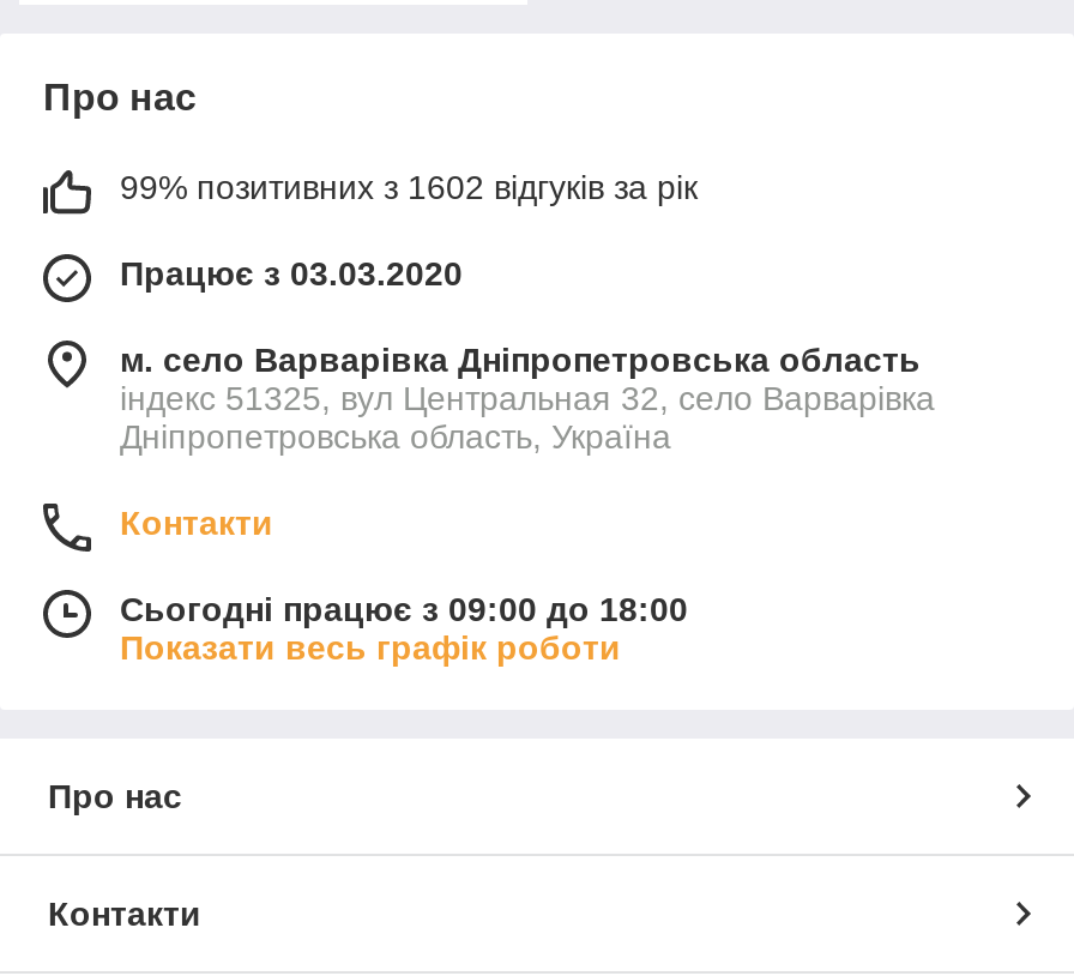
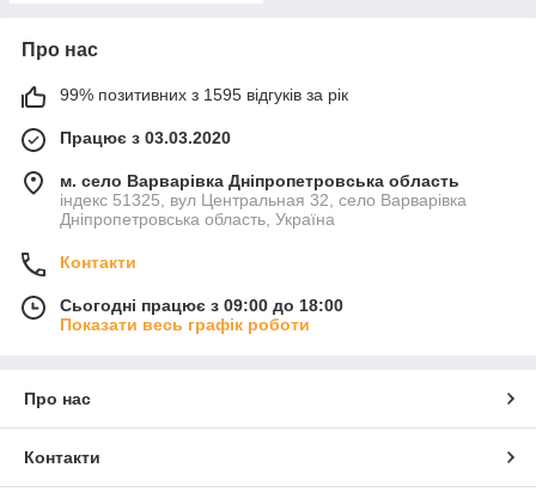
[120,169,698,207] 99% позитивних з 1602 відгуків за рік -> [60,85,348,105] 99% позитивних з 1595 відгуків за рік

